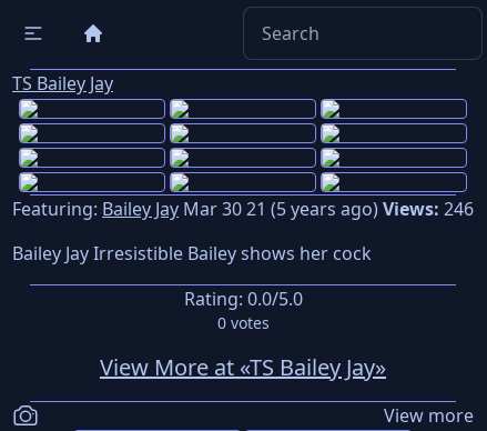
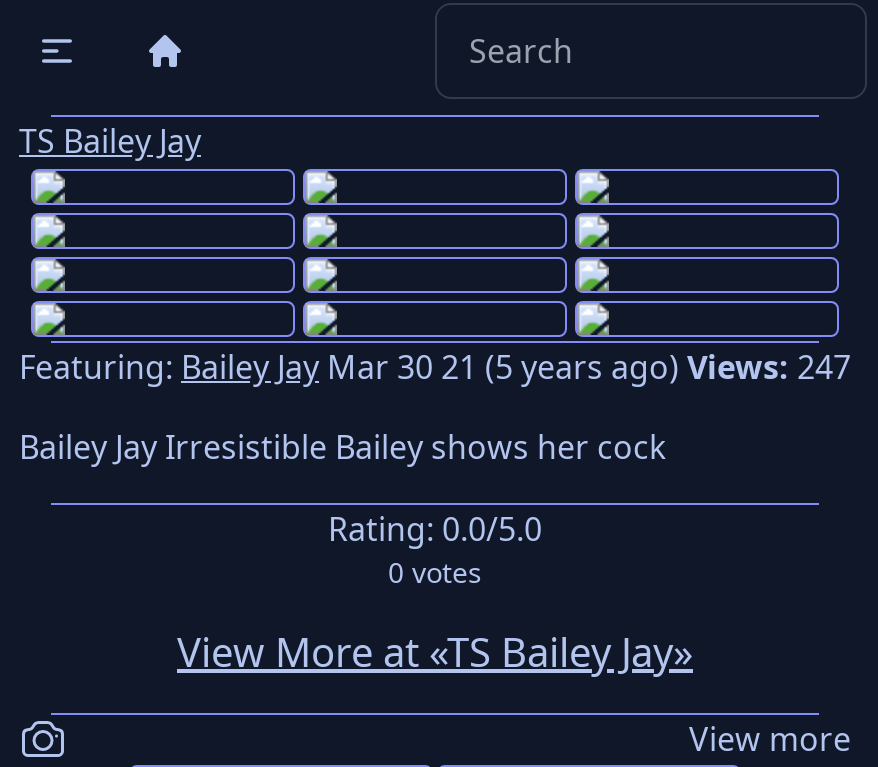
[12,197,474,221] Featuring: Bailey Jay Mar 30 21 (5 years ago) Views: 246 -> [19,345,851,389] Featuring: Bailey Jay Mar 30 21 (5 years ago) Views: 247

